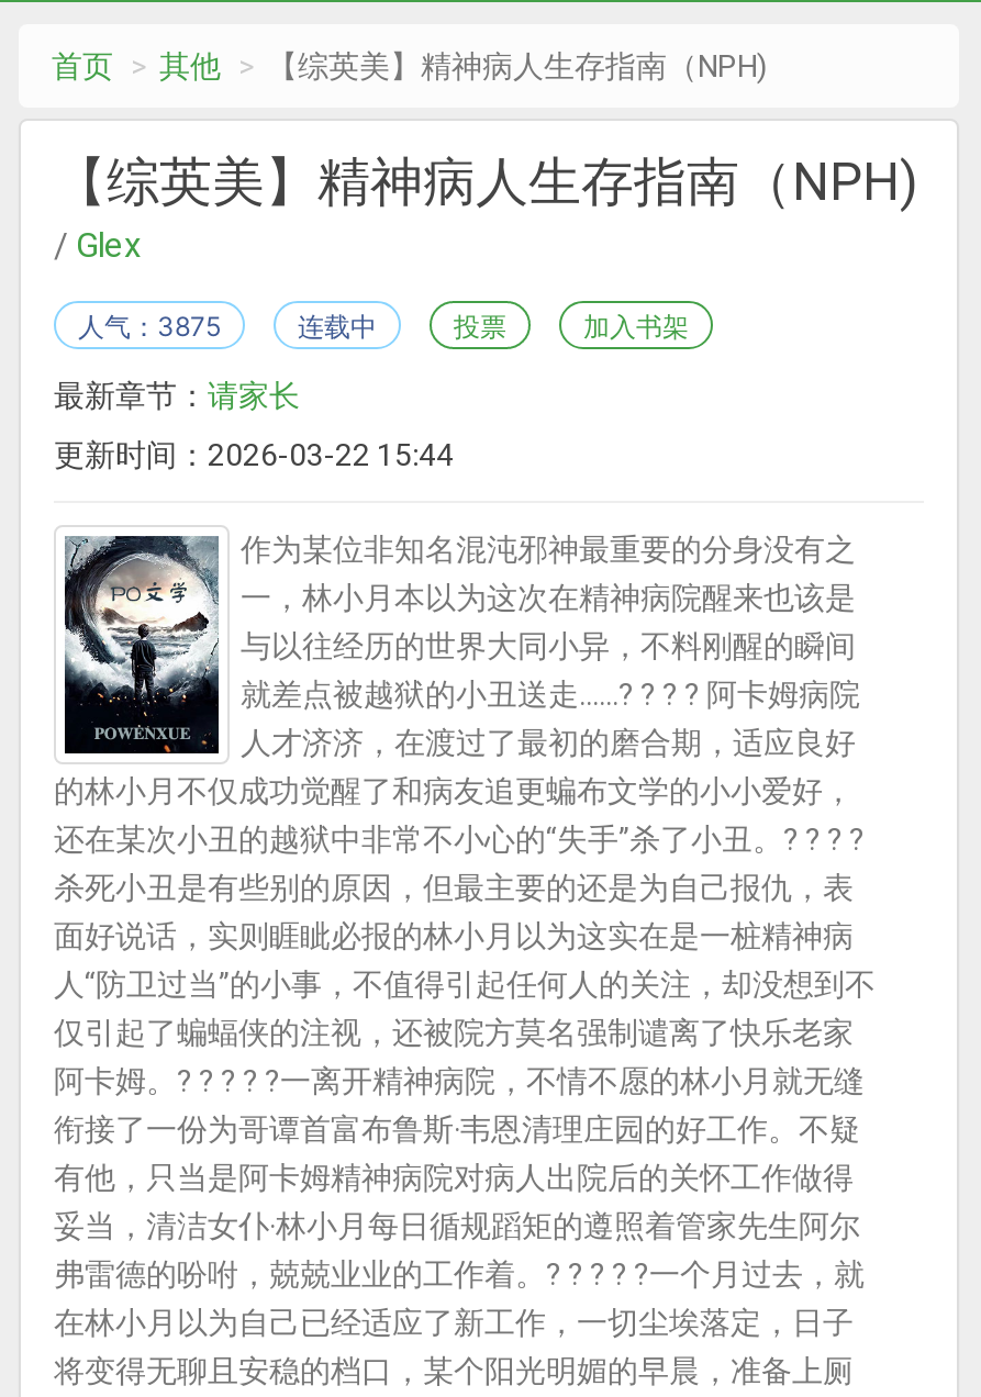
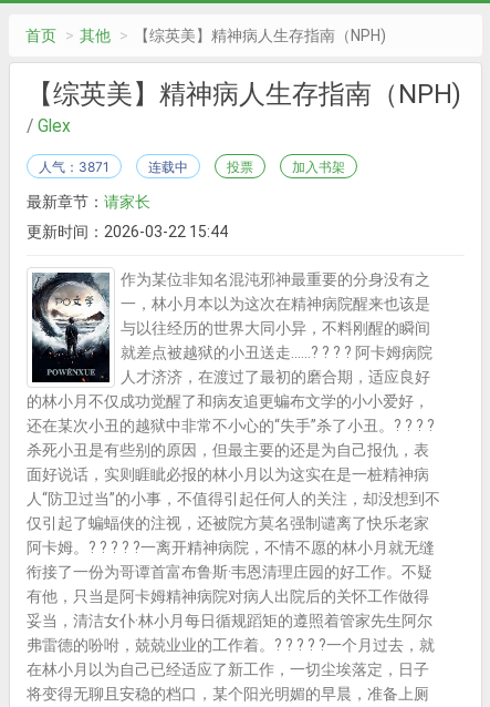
[78,310,221,343] 人气：3875 -> [39,158,110,175] 人气：3871

